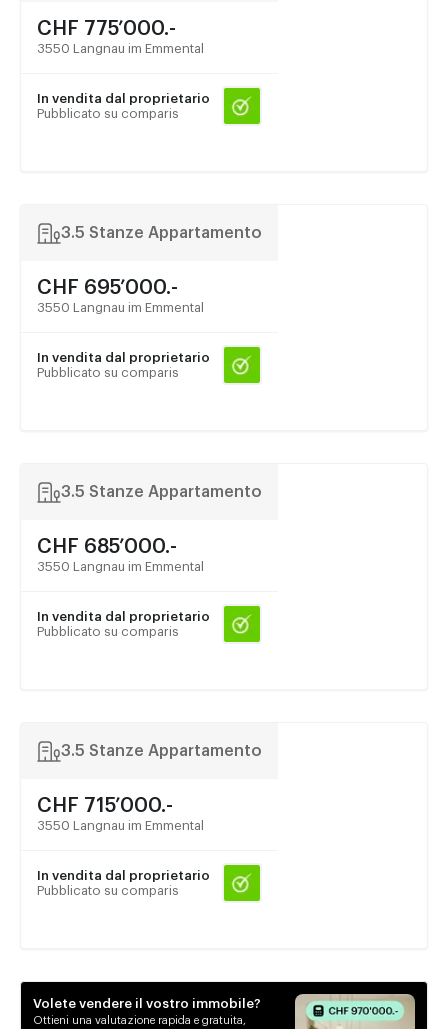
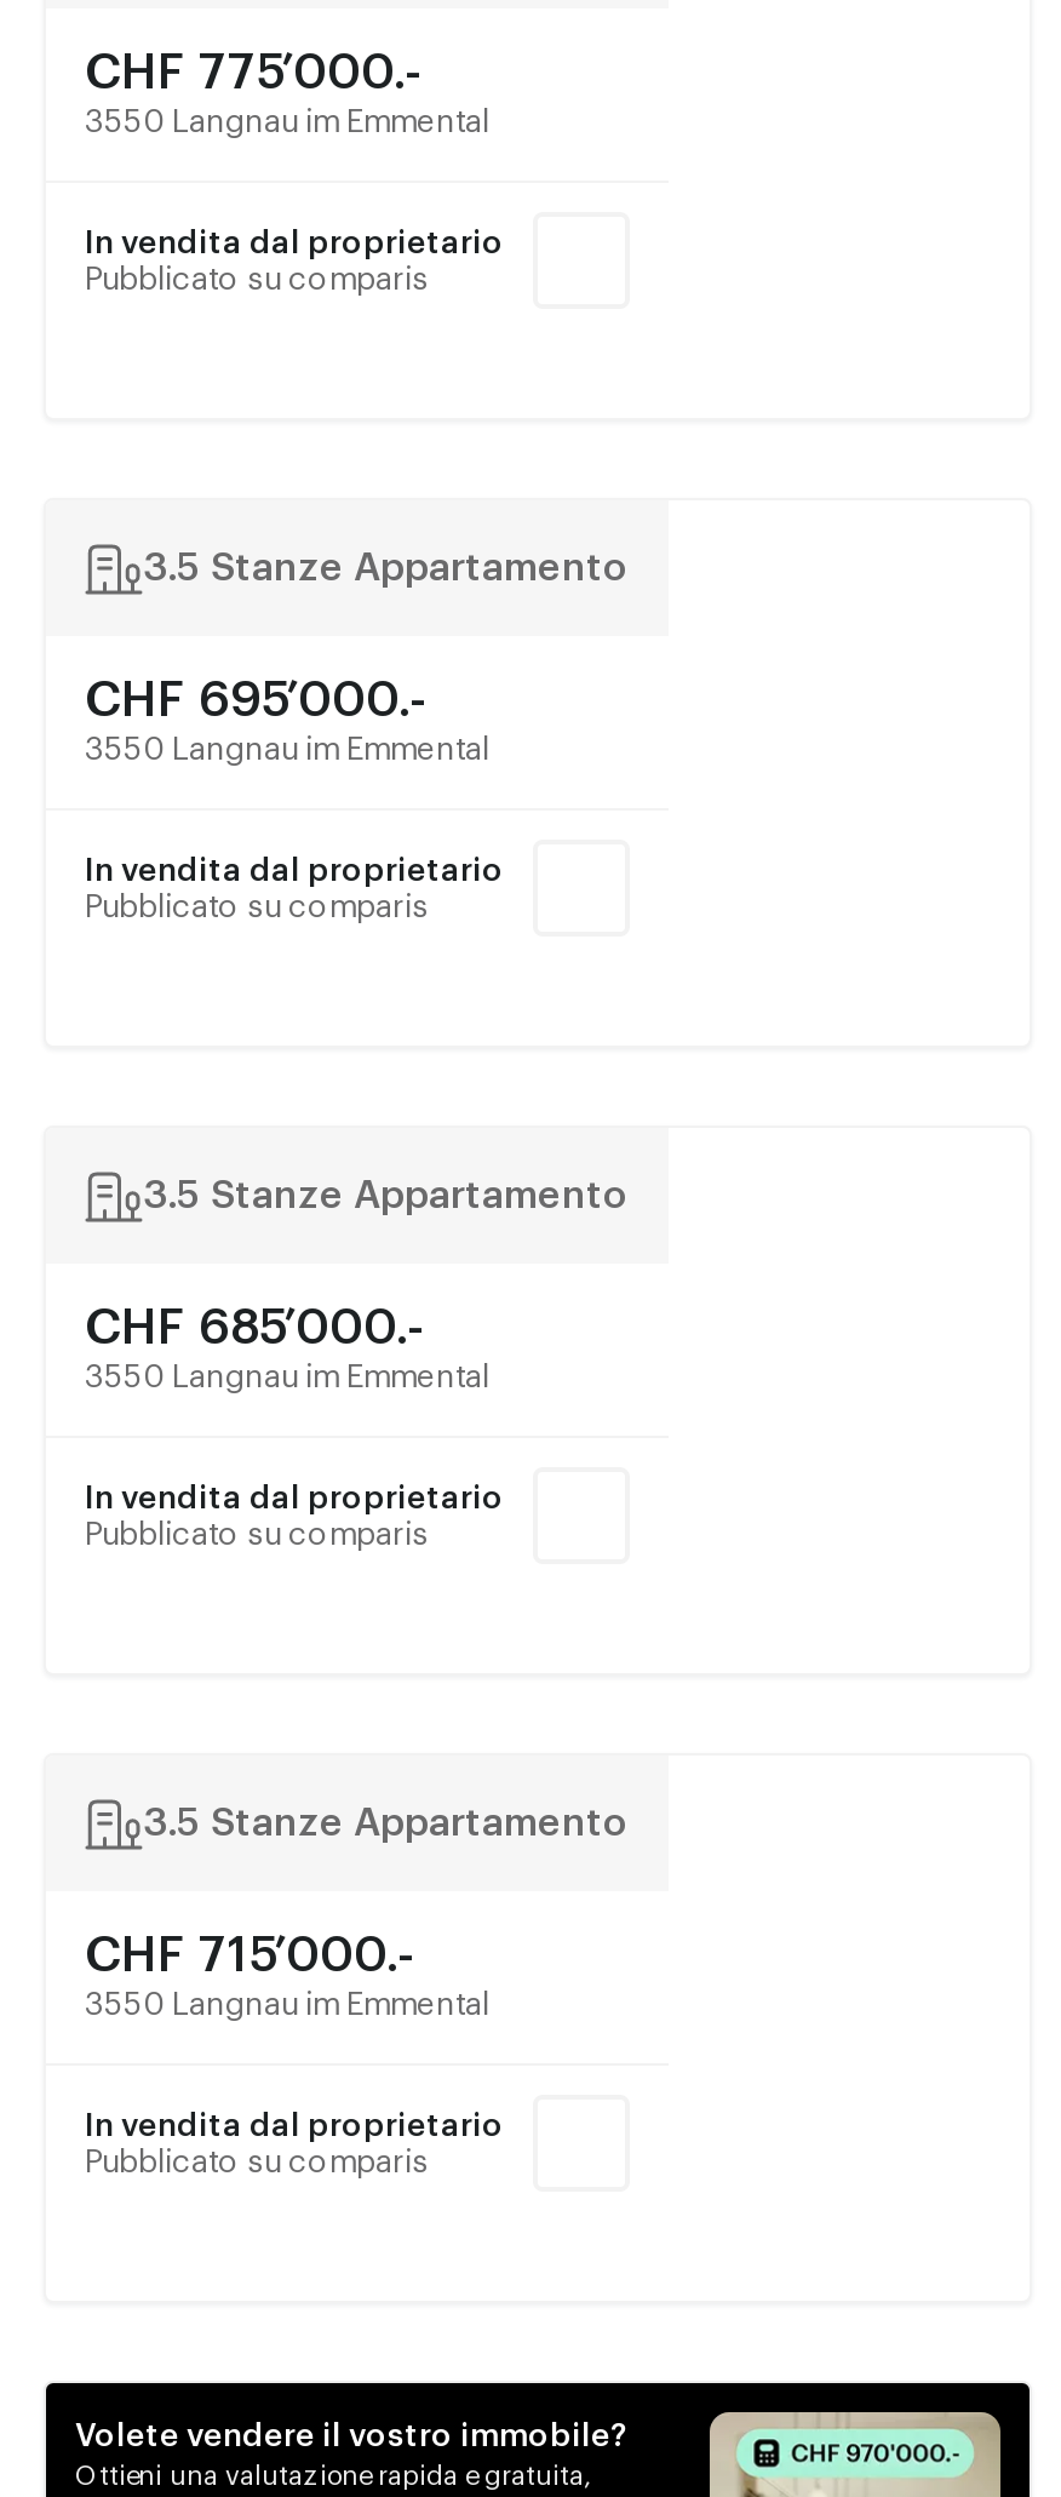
[223,87,261,125] [image] -> none
[223,346,261,384] [image] -> none
[223,605,261,643] [image] -> none
[223,864,261,902] [image] -> none

